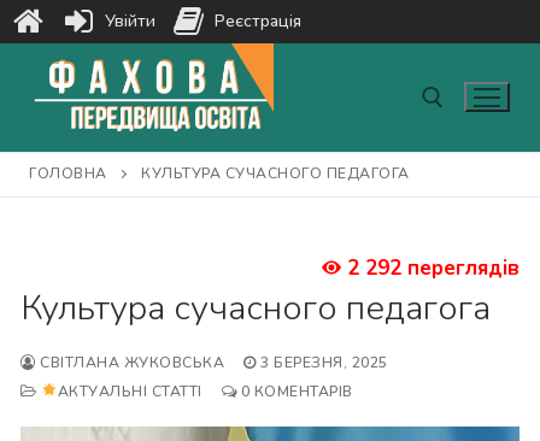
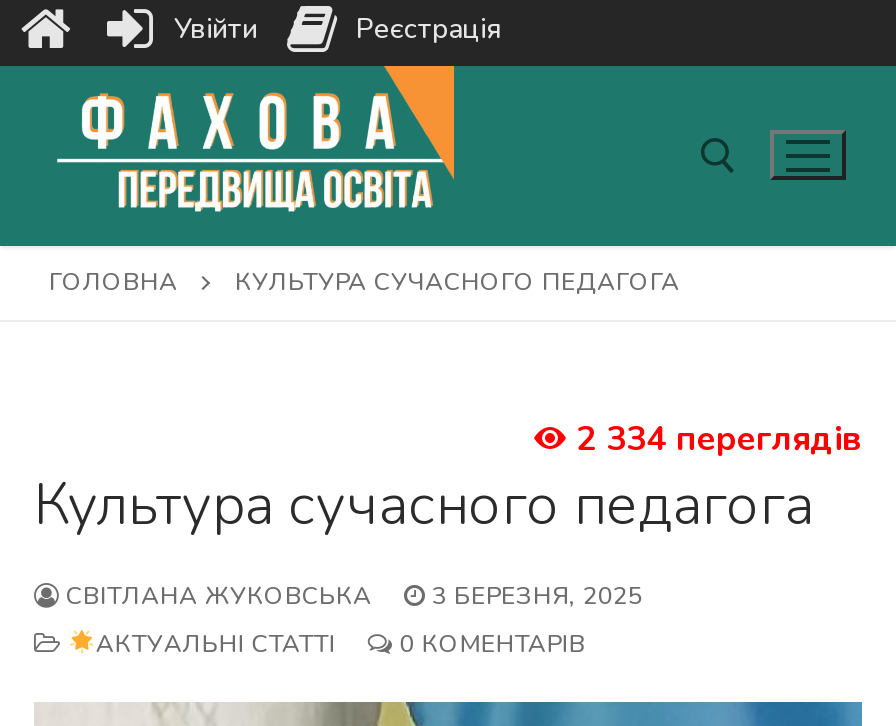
[347,254,520,281] 2 292 переглядів -> [576,415,862,461] 2 334 переглядів

